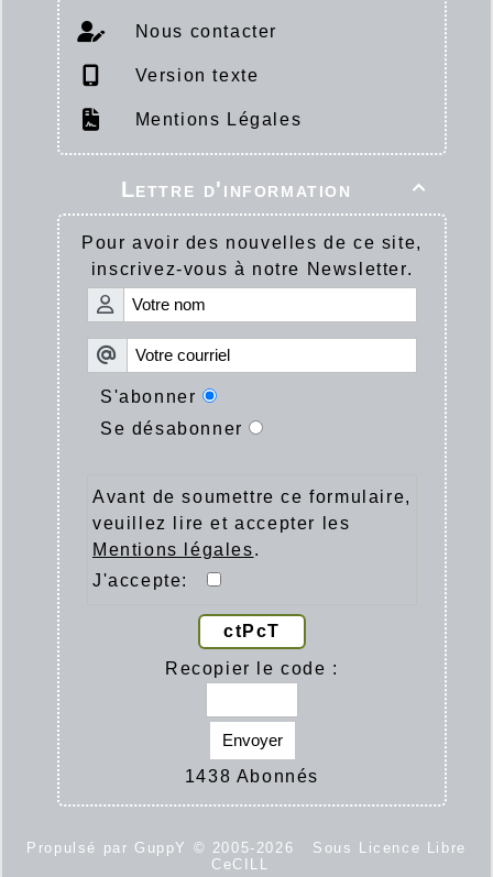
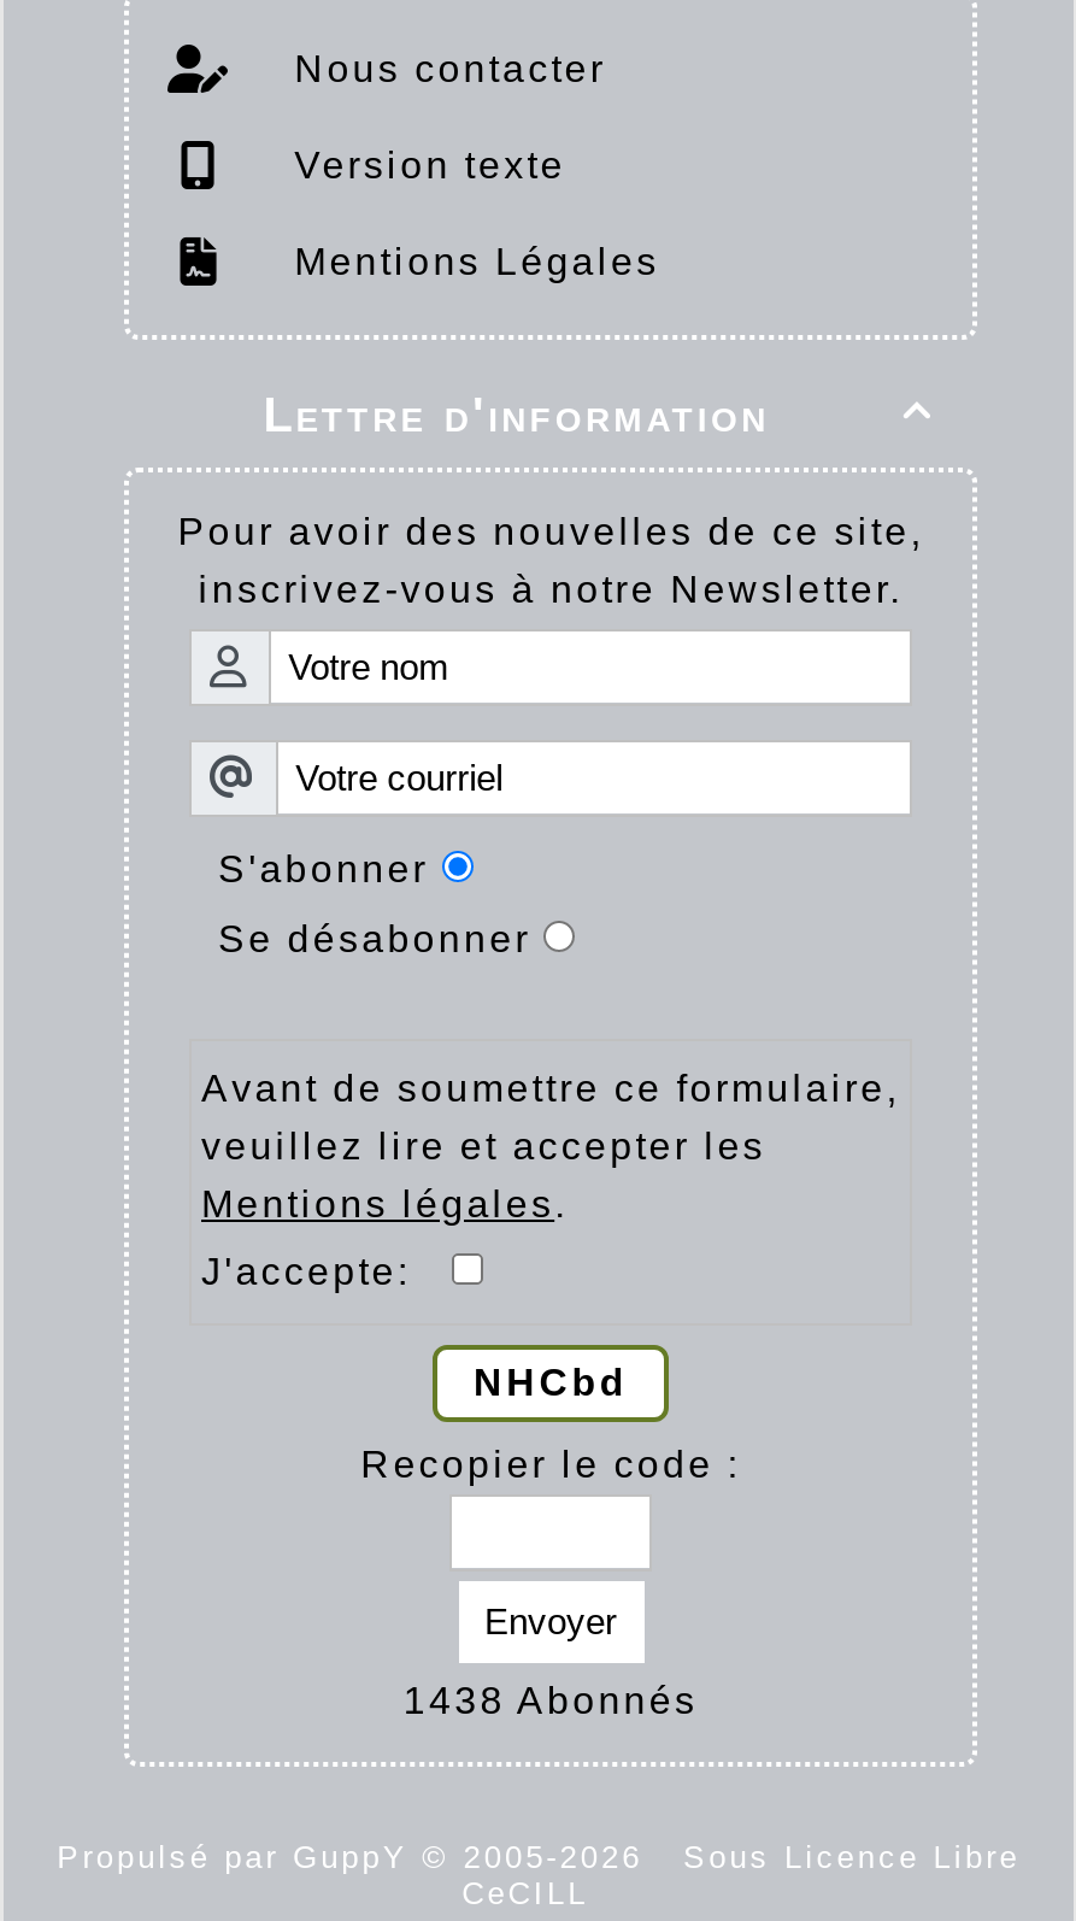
[223,621,281,640] ctPcT -> [474,1361,628,1402] NHCbd

